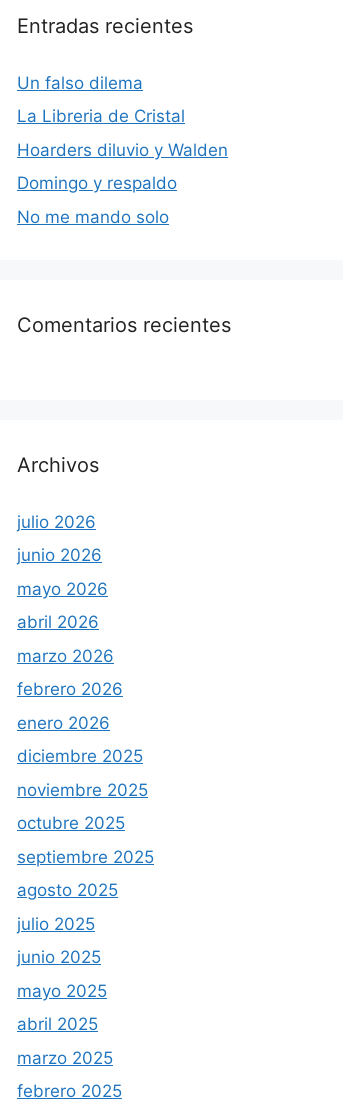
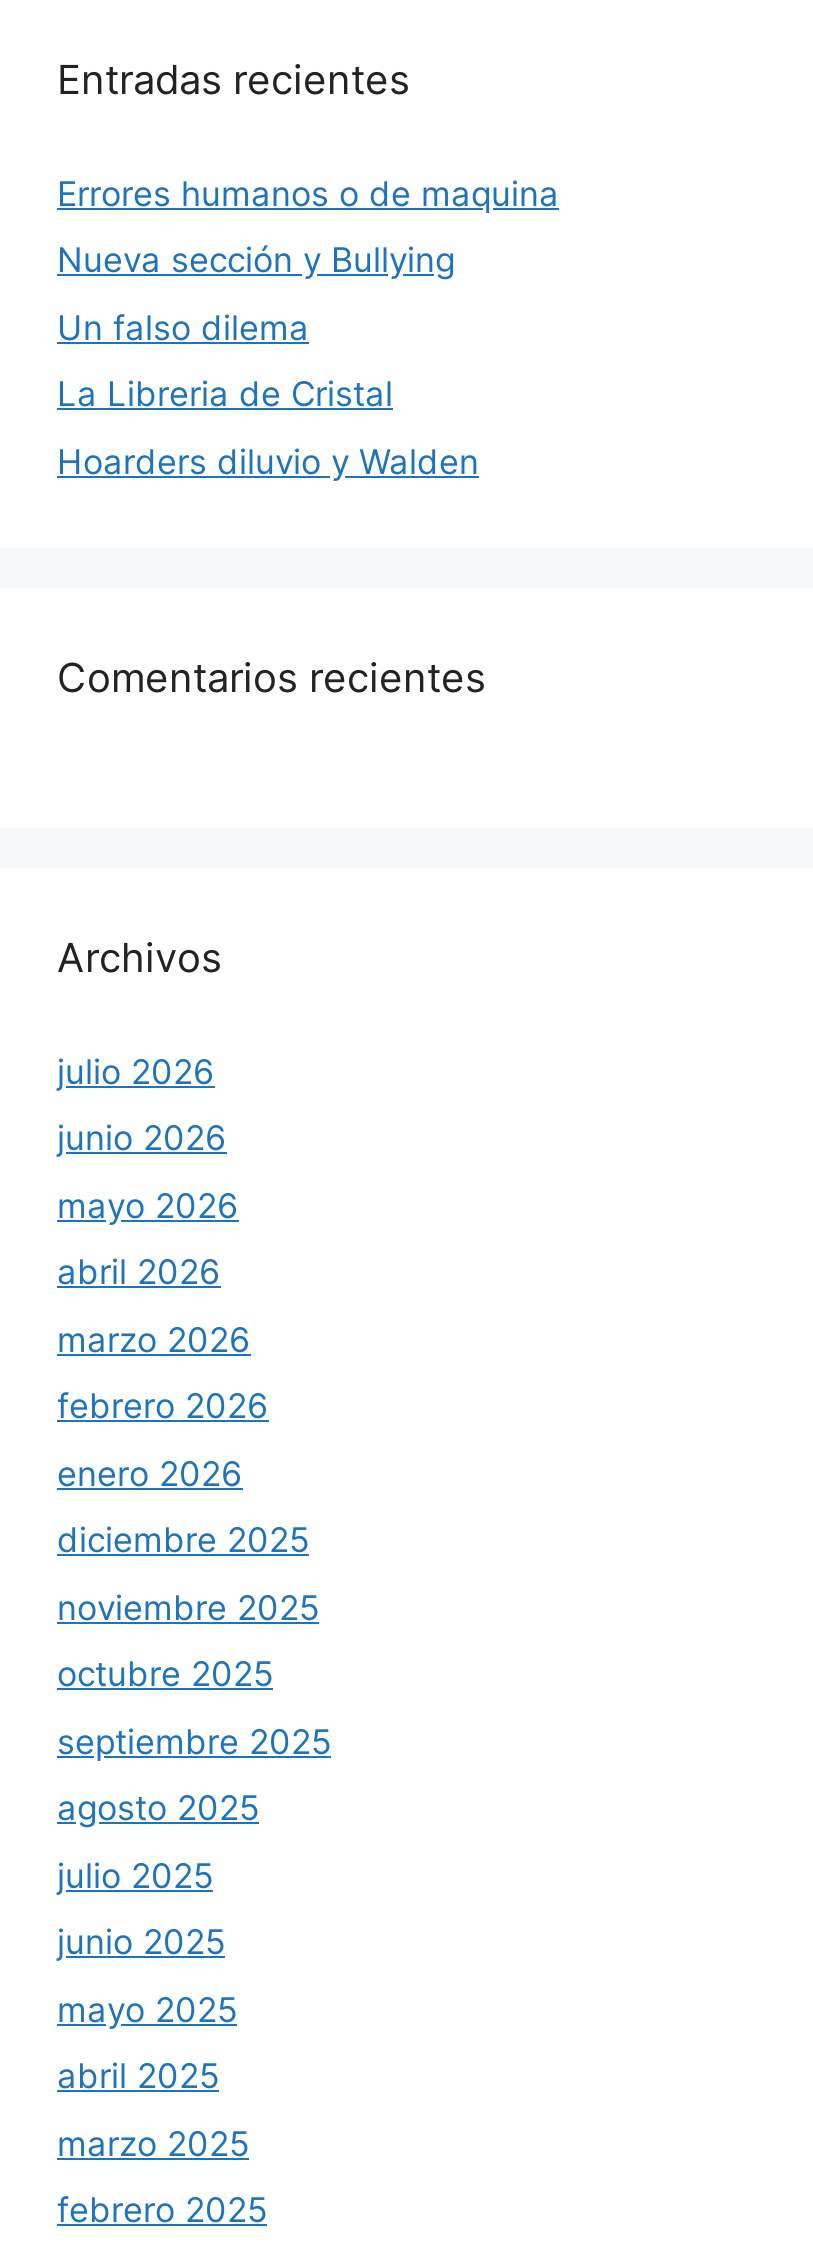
none -> [57,173,559,280] Errores humanos o de maquina | Nueva sección y Bullying
moved [17,72,228,159] -> [57,307,479,481]: Un falso dilema | La Libreria de Cristal | Hoarders diluvio y Walden
[17,173,177,226] Domingo y respaldo | No me mando solo -> none

